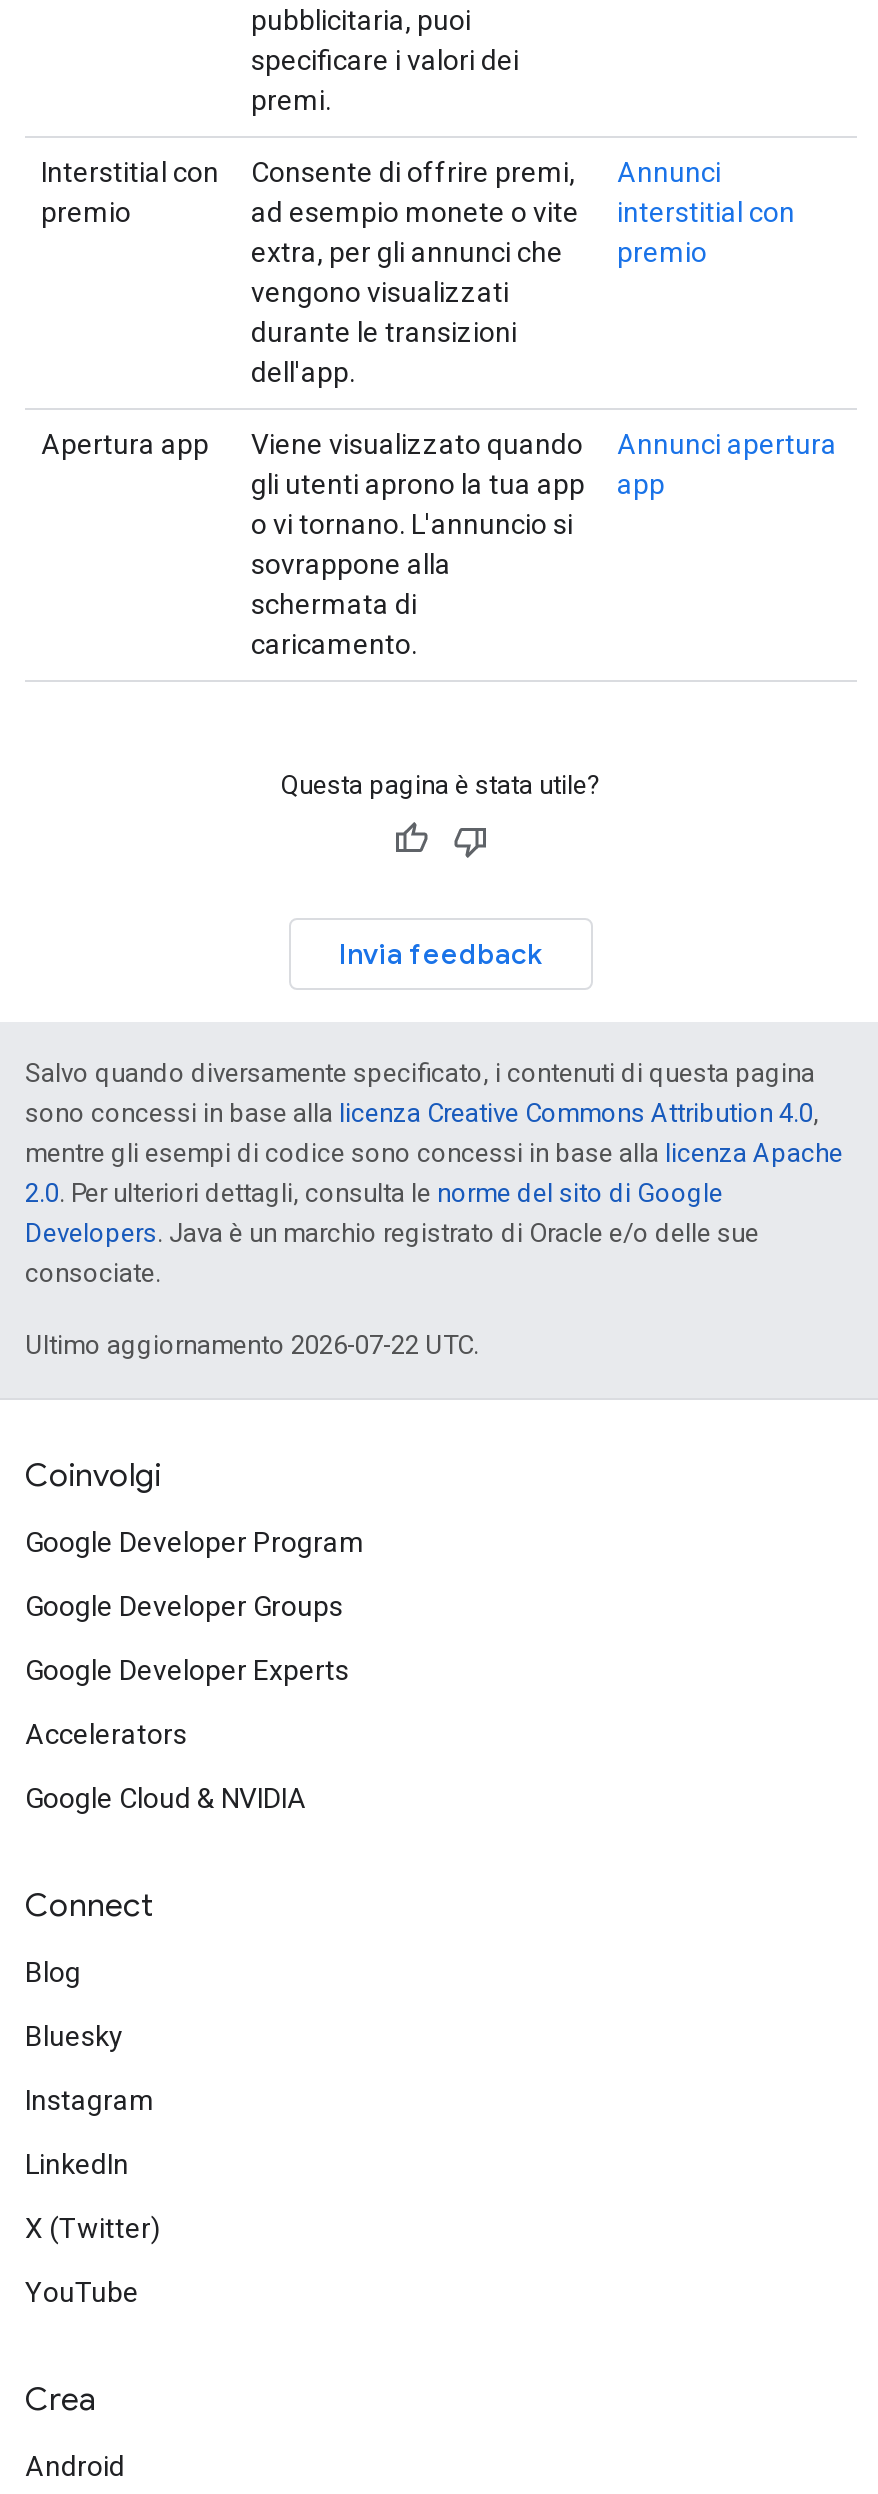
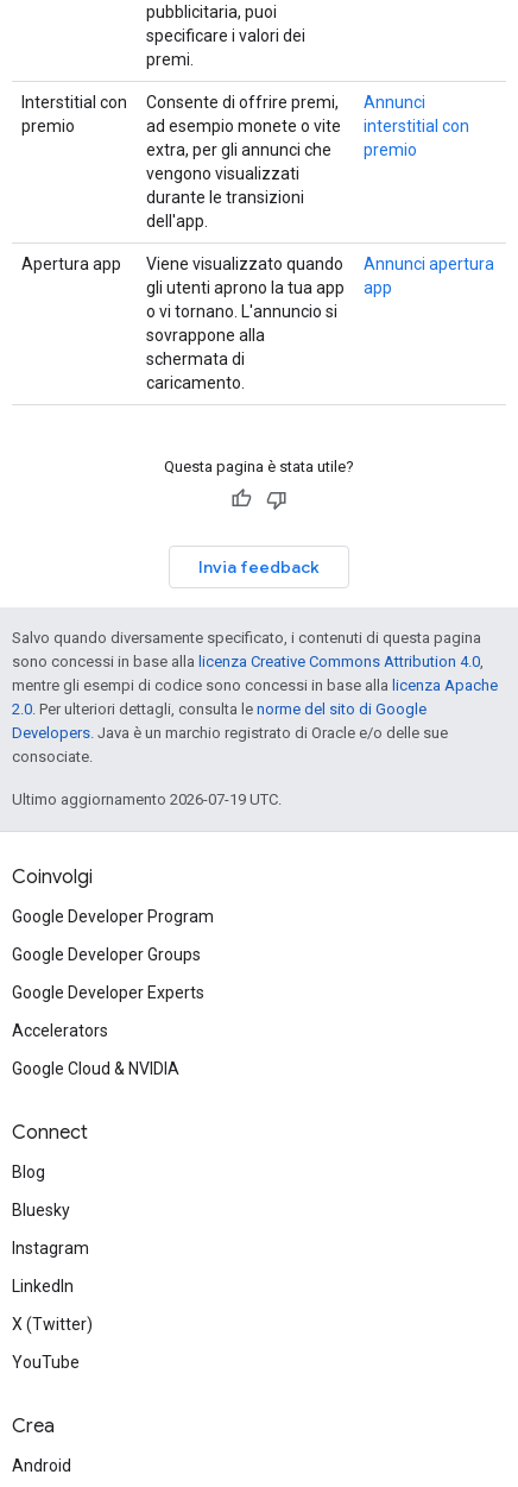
[25,1330,479,1360] Ultimo aggiornamento 2026-07-22 UTC. -> [12,790,282,808] Ultimo aggiornamento 2026-07-19 UTC.

